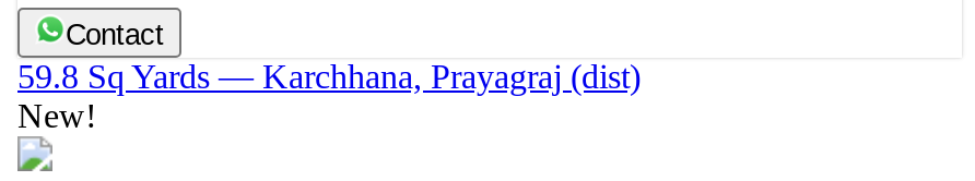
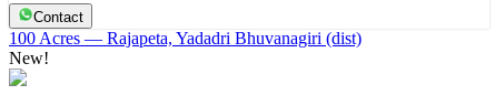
[17,59,641,96] 59.8 Sq Yards — Karchhana, Prayagraj (dist) -> [9,29,362,48] 100 Acres — Rajapeta, Yadadri Bhuvanagiri (dist)

